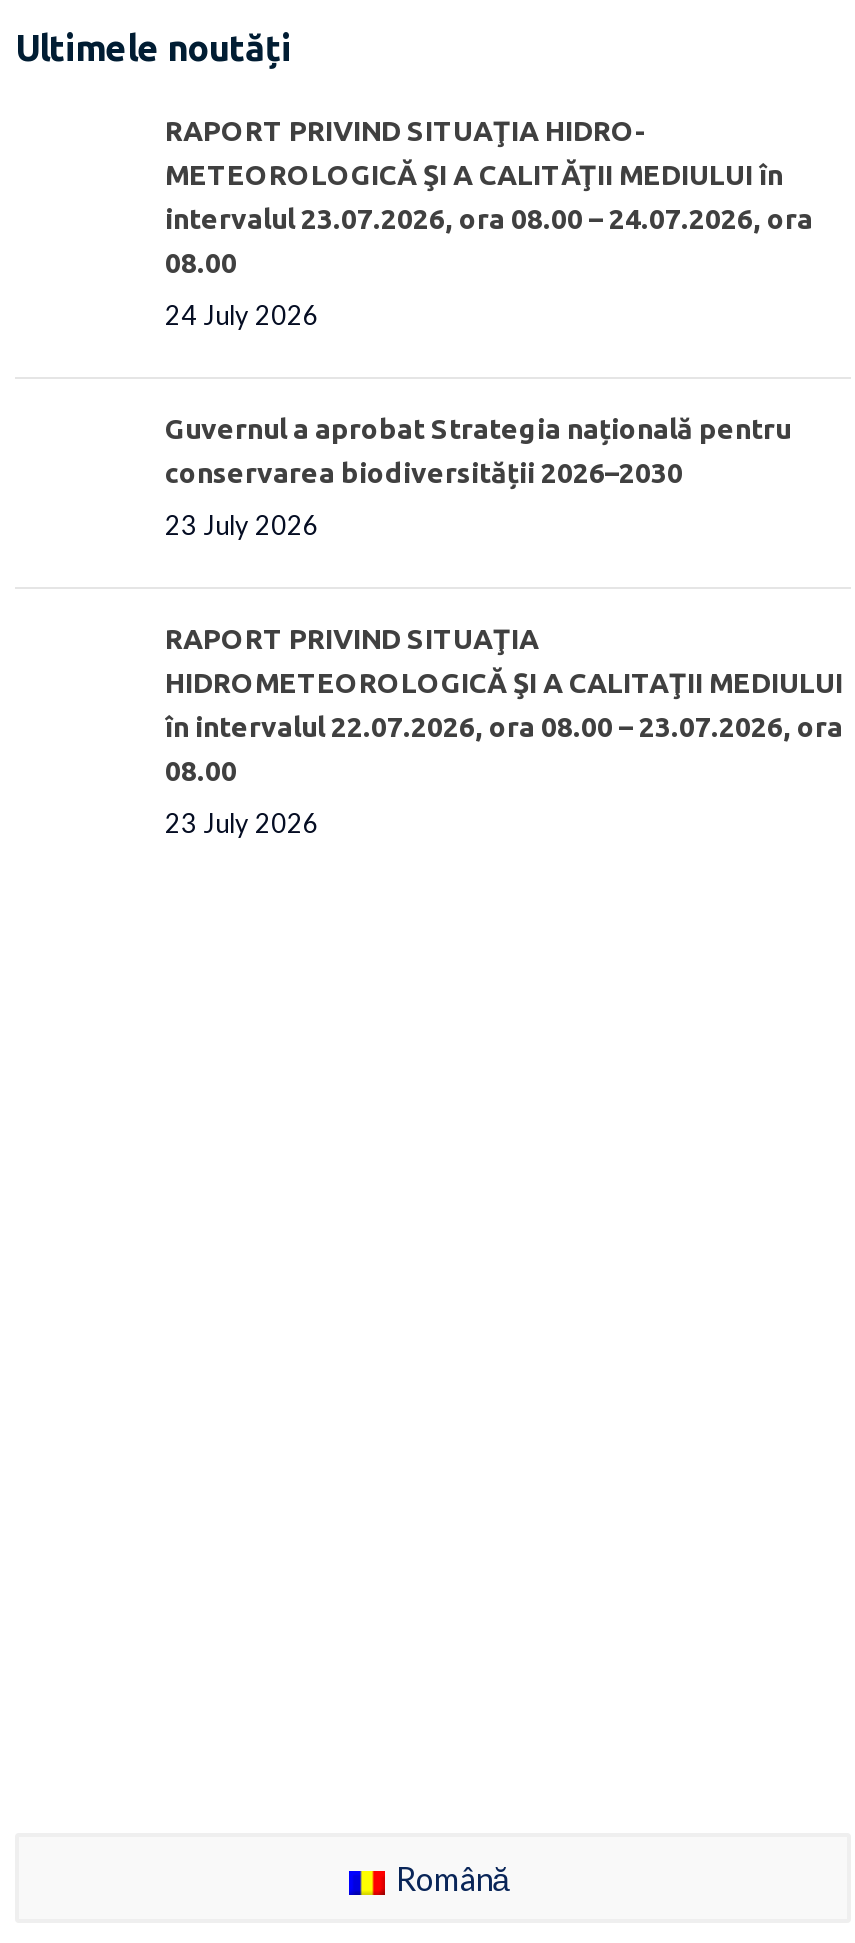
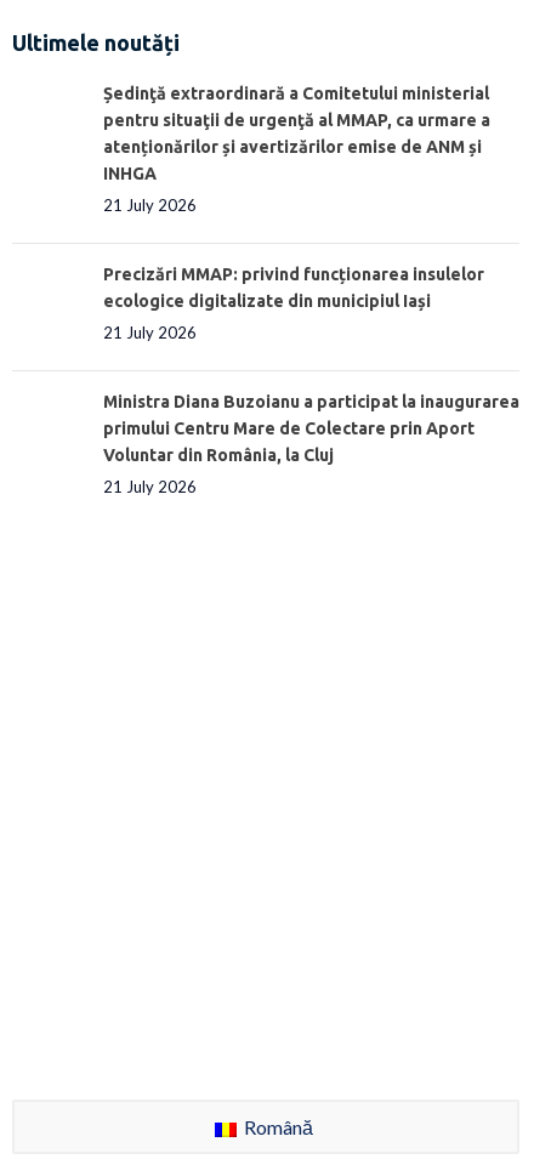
[165,115,813,279] RAPORT PRIVIND SITUAŢIA HIDRO- | METEOROLOGICĂ ŞI A CALITĂŢII MEDIULUI în | intervalul 23.07.2026, ora 08.00 – 24.07.2026, ora | 08.00 -> [103,84,490,183] Ședinţă extraordinară a Comitetului ministerial | pentru situaţii de urgenţă al MMAP, ca urmare a | atenționărilor și avertizărilor emise de ANM și | INHGA
[165,299,319,331] 24 July 2026 -> [103,195,197,215] 21 July 2026
[165,413,791,489] Guvernul a aprobat Strategia națională pentru | conservarea biodiversității 2026–2030 -> [103,265,484,311] Precizări MMAP: privind funcționarea insulelor | ecologice digitalizate din municipiul Iași
[165,509,319,541] 23 July 2026 -> [103,323,197,342] 21 July 2026
[165,623,843,787] RAPORT PRIVIND SITUAŢIA | HIDROMETEOROLOGICĂ ŞI A CALITAŢII MEDIULUI | în intervalul 22.07.2026, ora 08.00 – 23.07.2026, ora | 08.00 -> [103,392,519,465] Ministra Diana Buzoianu a participat la inaugurarea | primului Centru Mare de Colectare prin Aport | Voluntar din România, la Cluj
[165,807,319,839] 23 July 2026 -> [103,477,197,496] 21 July 2026

